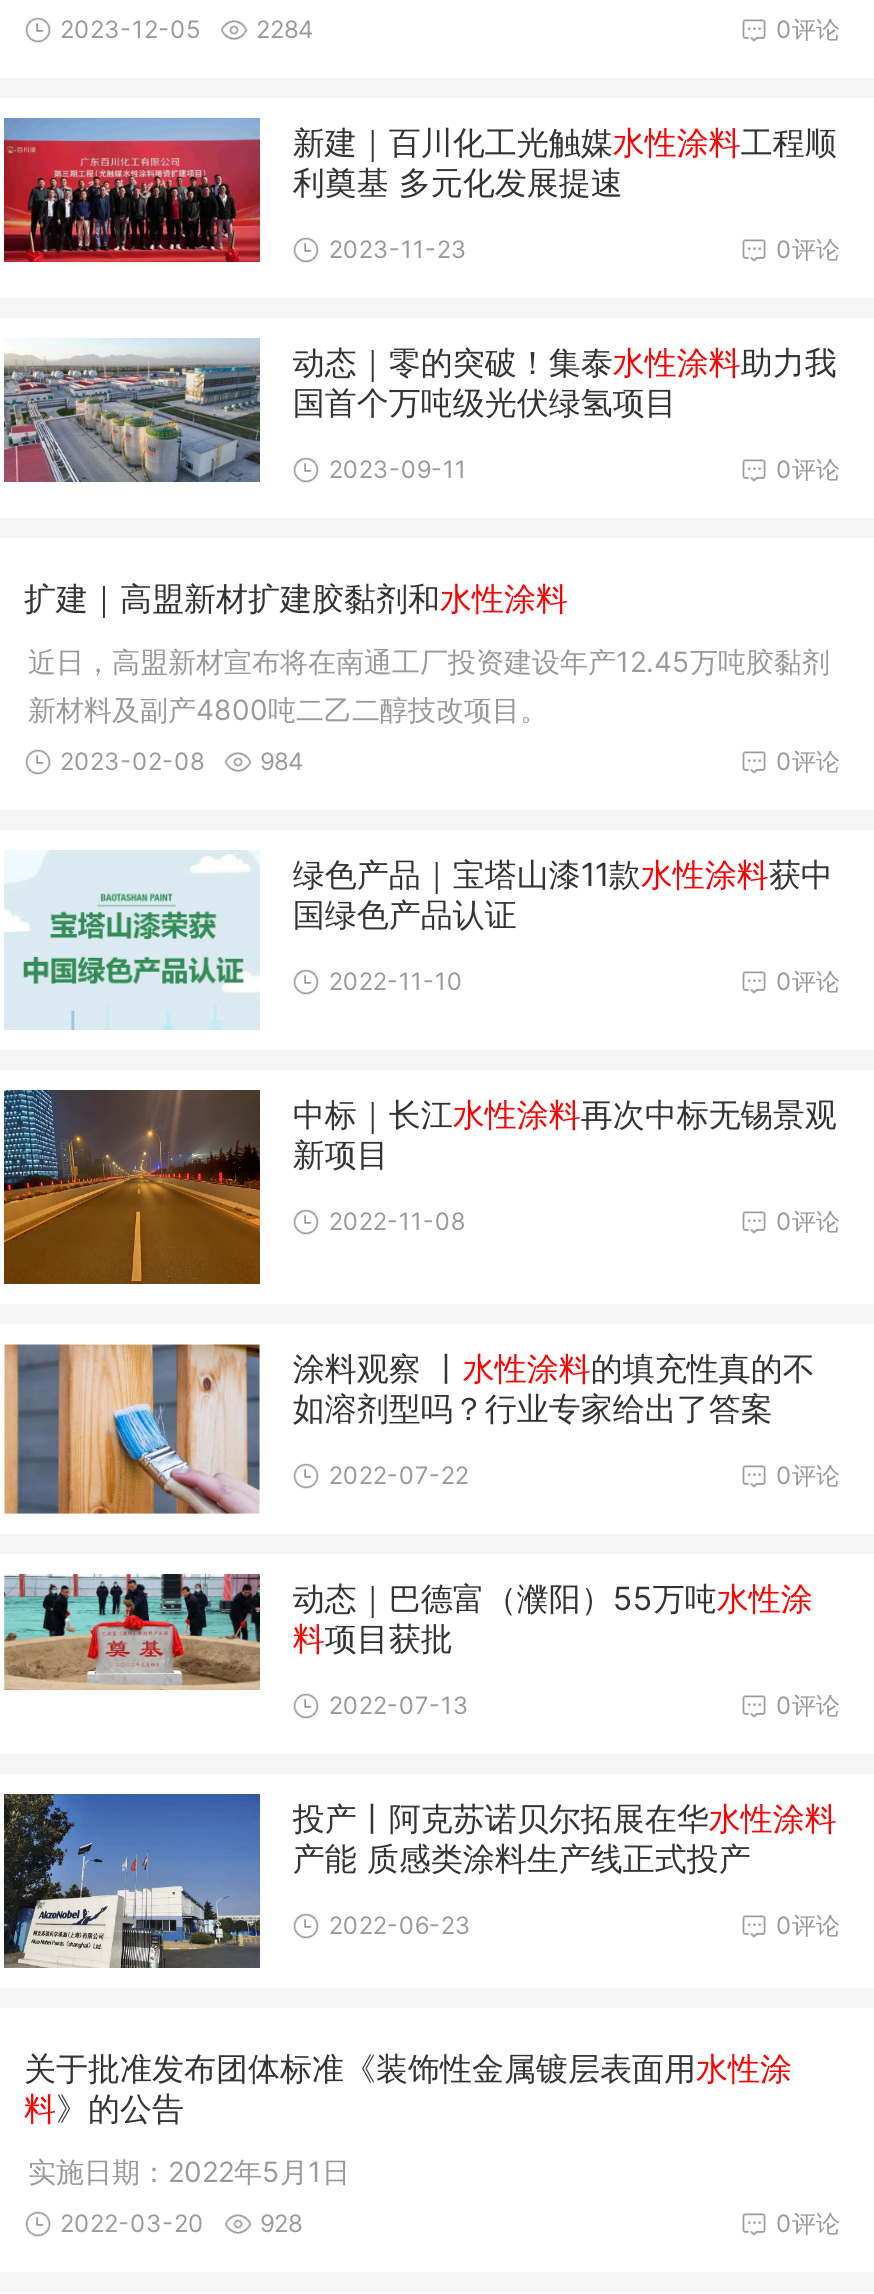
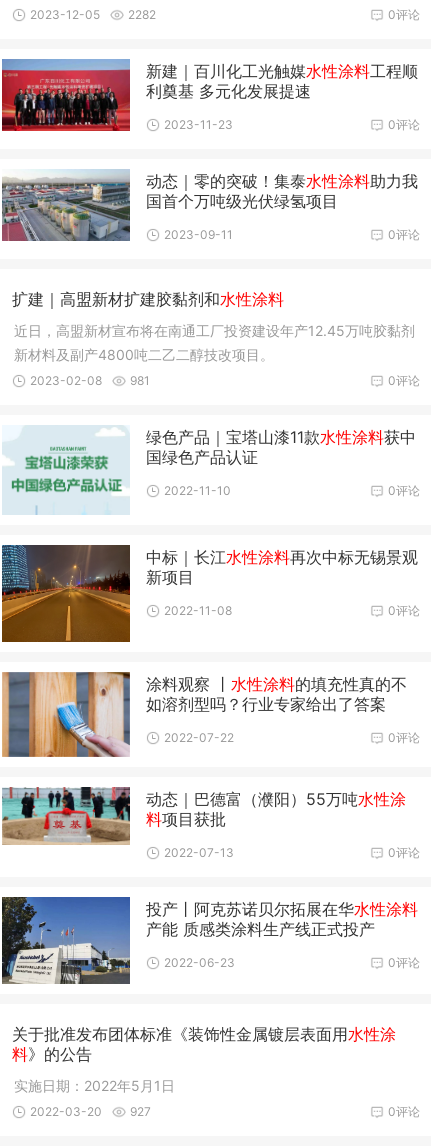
[60,14,314,44] 2023-12-05 2284 -> [30,7,156,22] 2023-12-05 2282
[60,746,304,776] 2023-02-08 984 -> [30,373,150,388] 2023-02-08 981
[60,2209,302,2239] 2022-03-20 928 -> [30,1104,151,1119] 2022-03-20 927

